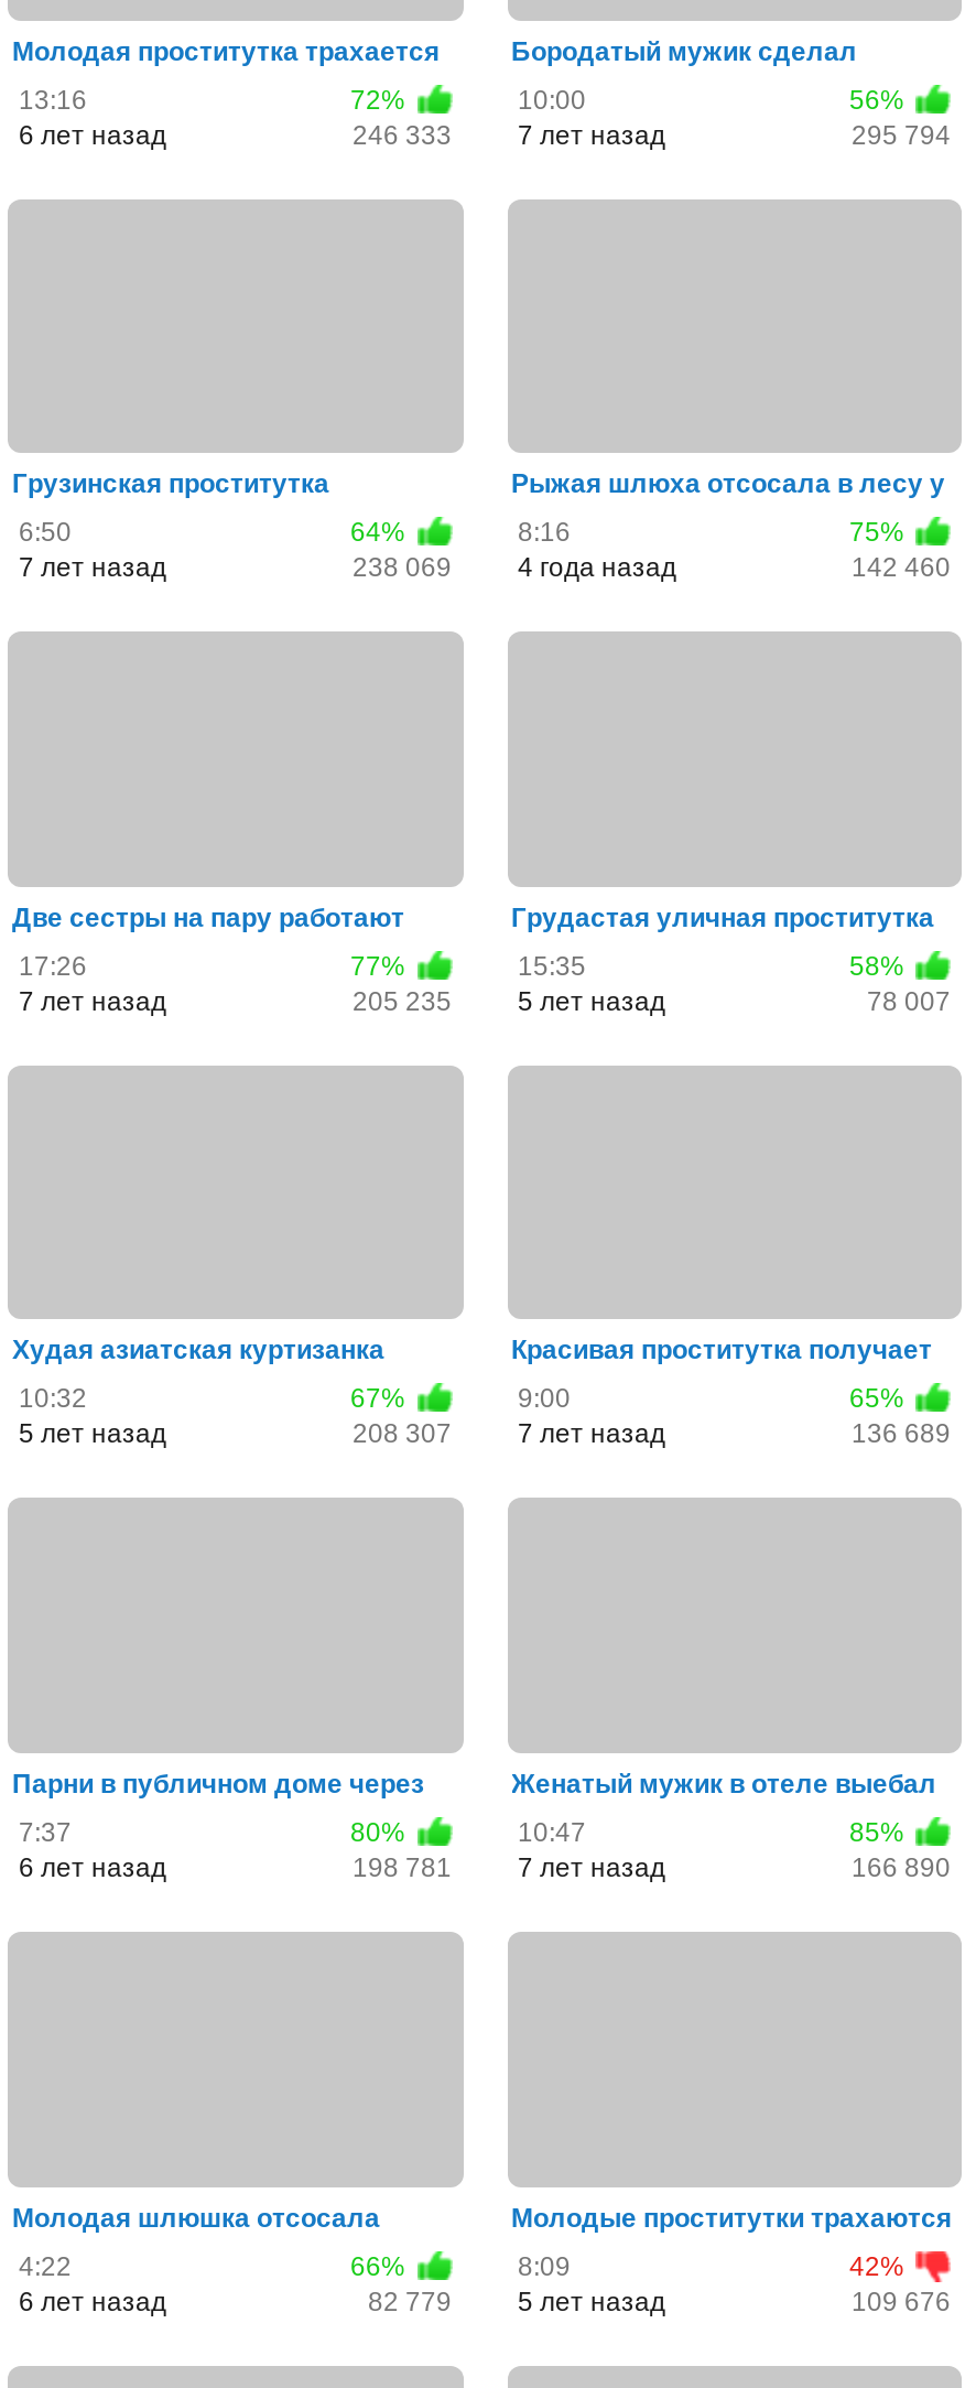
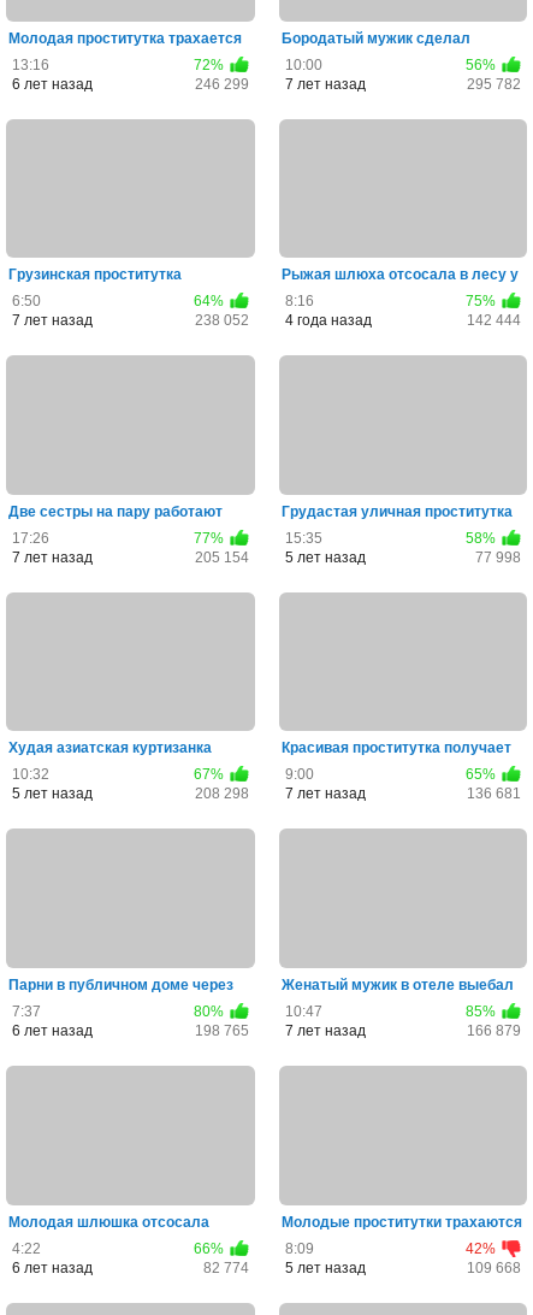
[353,119,452,150] 246 333 -> [194,75,248,92] 246 299
[852,119,951,150] 295 794 -> [467,75,521,92] 295 782
[353,552,452,583] 238 069 -> [194,312,248,329] 238 052
[852,552,951,583] 142 460 -> [467,312,521,329] 142 444
[353,986,452,1017] 205 235 -> [194,549,248,566] 205 154
[867,986,951,1017] 78 007 -> [475,549,521,566] 77 998
[353,1419,452,1450] 208 307 -> [194,786,248,802] 208 298
[852,1419,951,1450] 136 689 -> [467,786,521,802] 136 681
[353,1852,452,1883] 198 781 -> [194,1022,248,1039] 198 765
[852,1852,951,1883] 166 890 -> [467,1022,521,1039] 166 879
[368,2286,452,2317] 82 779 -> [203,1259,248,1276] 82 774
[852,2286,951,2317] 109 676 -> [467,1259,521,1276] 109 668

